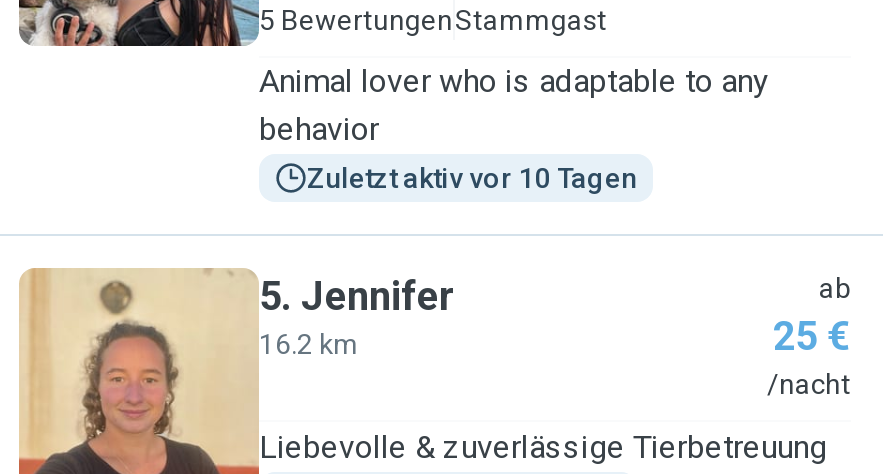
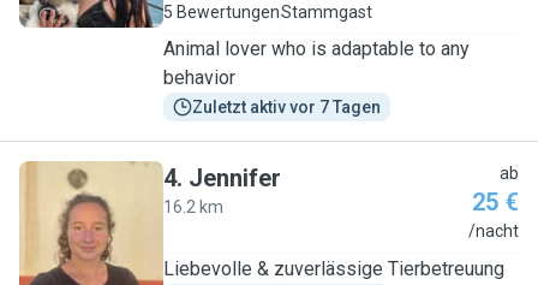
[307,162,637,194] Zuletzt aktiv vor 10 Tagen -> [192,97,381,117] Zuletzt aktiv vor 7 Tagen
[259,272,455,320] 5. Jennifer -> [163,164,281,192] 4. Jennifer

